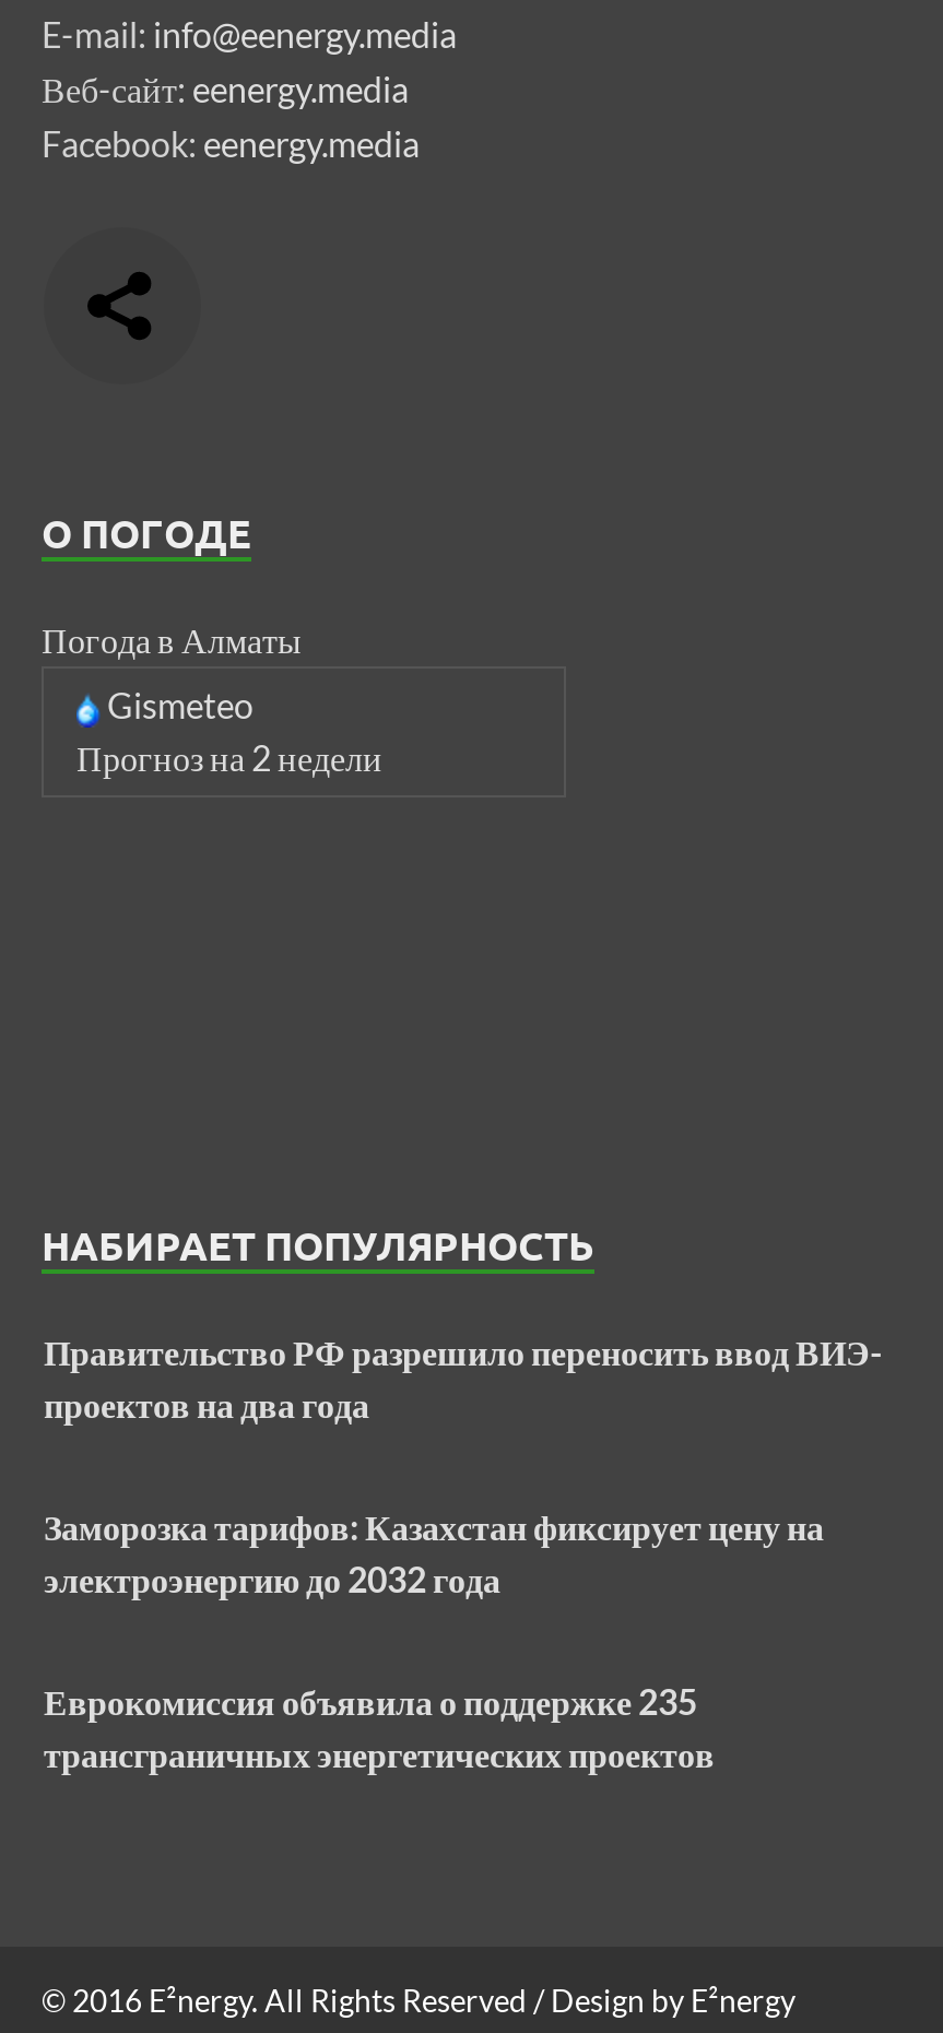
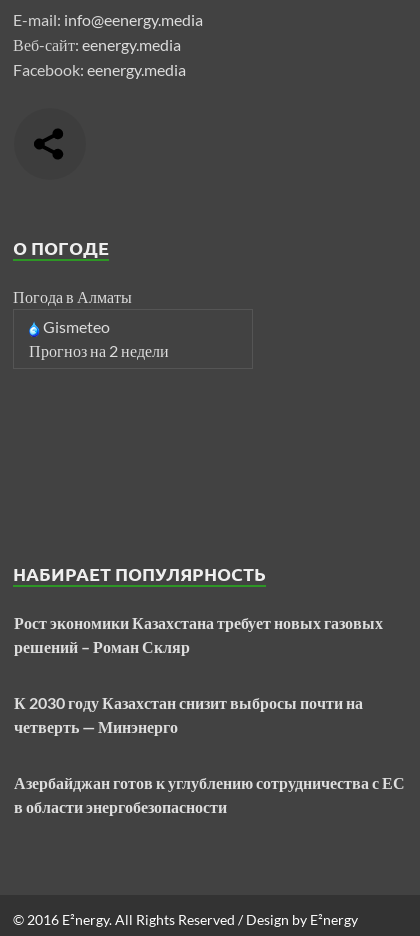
[44,1329,883,1423] Правительство РФ разрешило переносить ввод ВИЭ- | проектов на два года -> [14,613,383,656] Рост экономики Казахстана требует новых газовых | решений – Роман Скляр
[44,1504,824,1598] Заморозка тарифов: Казахстан фиксирует цену на | электроэнергию до 2032 года -> [14,693,363,736] К 2030 году Казахстан снизит выбросы почти на | четверть — Минэнерго
[44,1679,715,1773] Еврокомиссия объявила о поддержке 235 | трансграничных энергетических проектов -> [14,773,405,816] Азербайджан готов к углублению сотрудничества с ЕС | в области энергобезопасности

